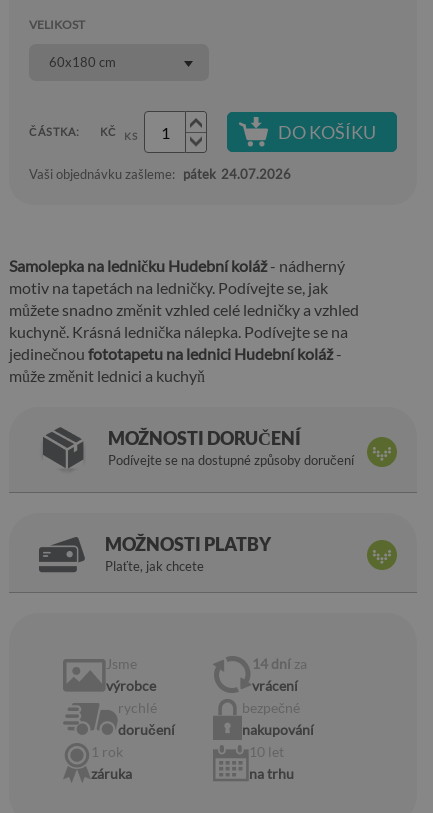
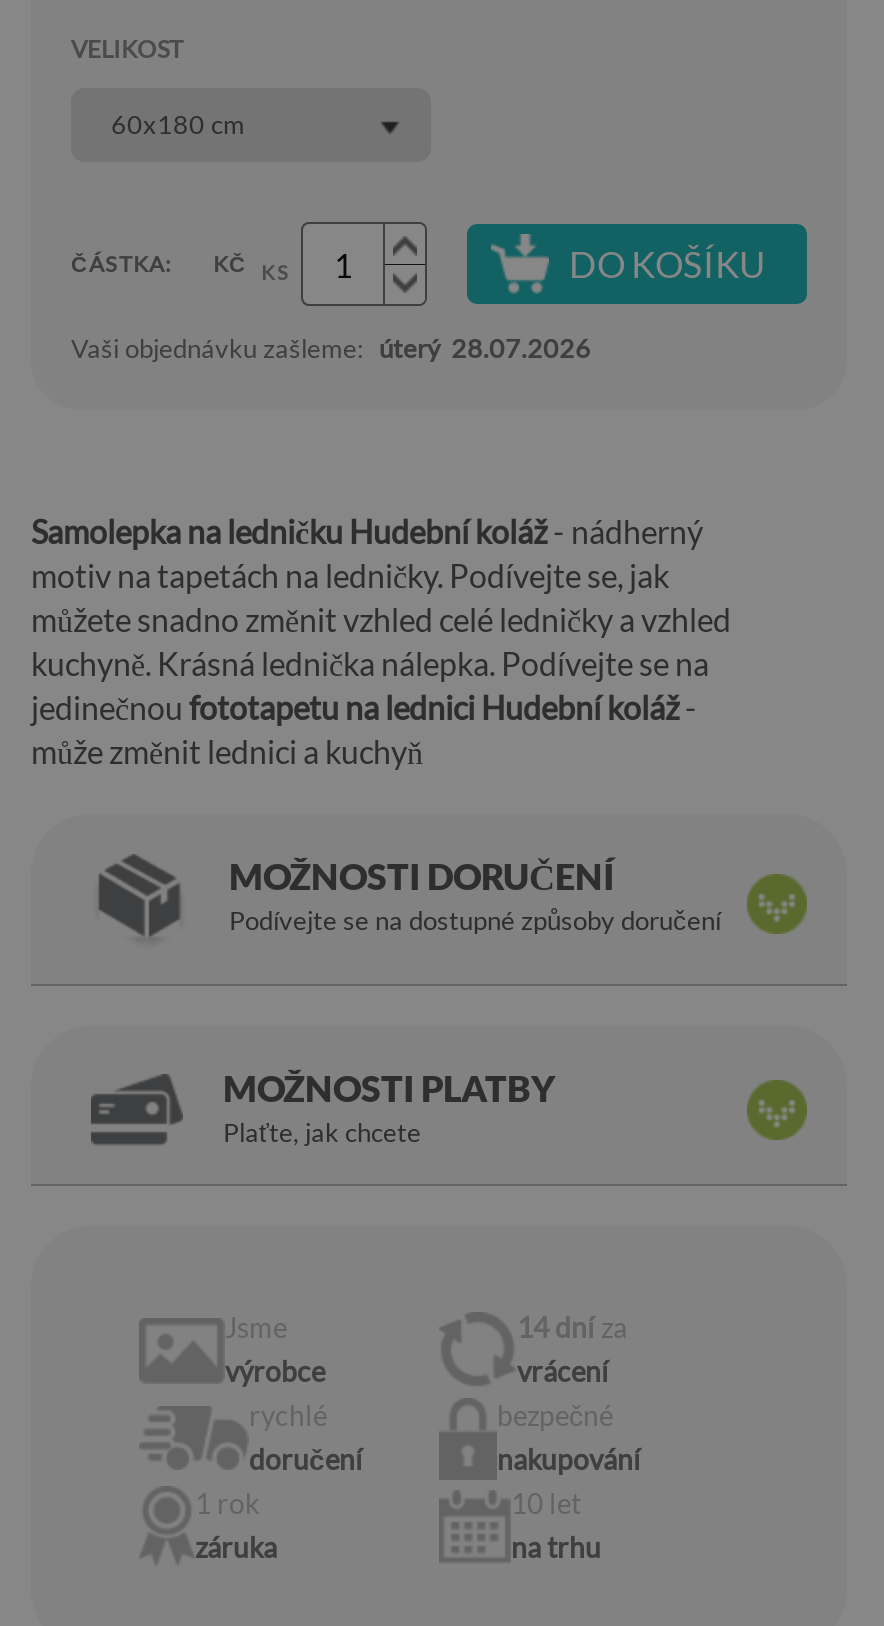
[29,166,291,182] Vaši objednávku zašleme: pátek 24.07.2026 -> [71,332,591,364] Vaši objednávku zašleme: úterý 28.07.2026

